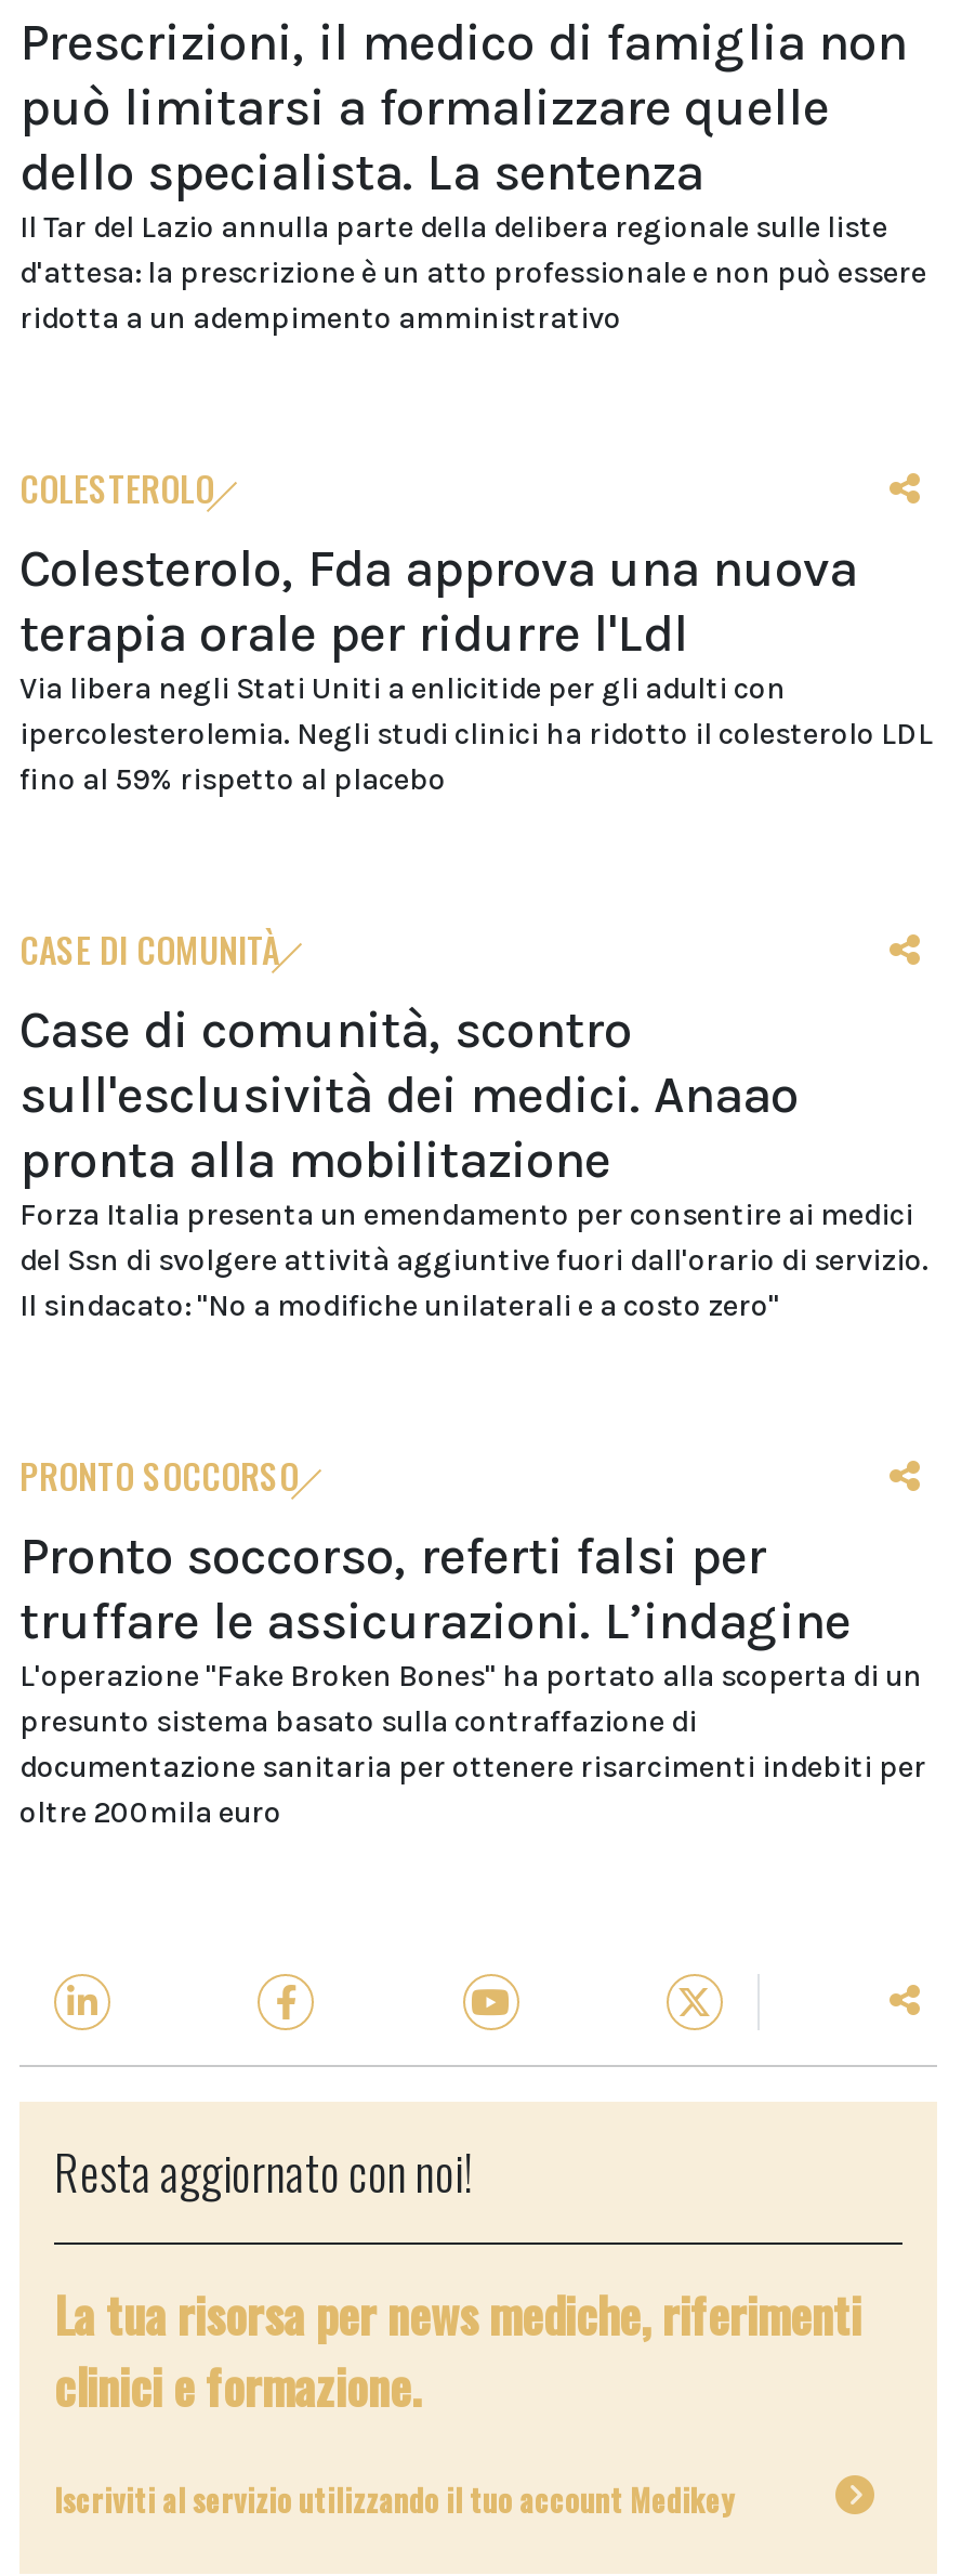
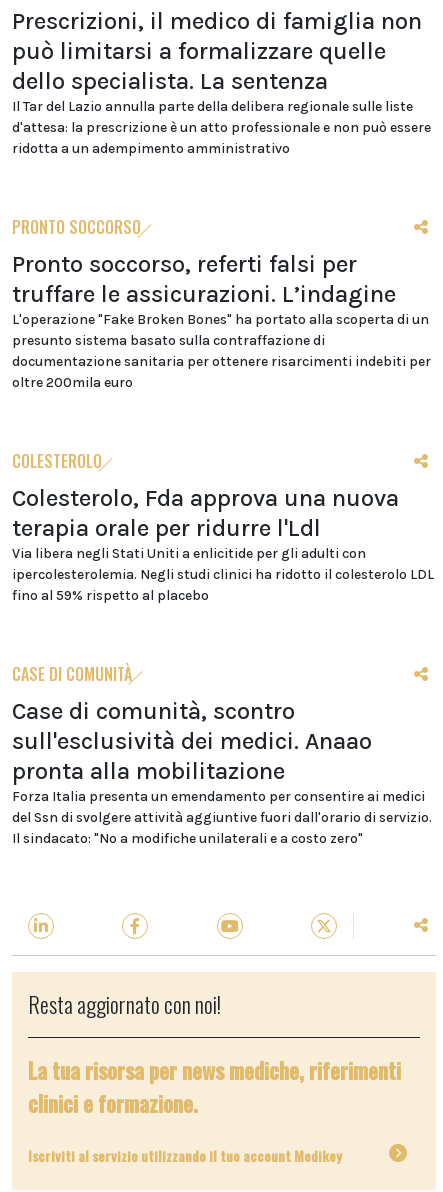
moved [19,463,933,1325] -> [12,449,434,847]: COLESTEROLO | Colesterolo, Fda approva una nuova | terapia orale per ridurre l'Ldl | ... | del Ssn di svolgere attività aggiuntive fuori dall'orario di servizio. | Il sindacato: "No a modifiche unilaterali e a costo zero"
moved [19,1450,926,1831] -> [12,215,431,391]: PRONTO SOCCORSO | Pronto soccorso, referti falsi per | truffare le assicurazioni. L’indagine | L'operazione "Fake Broken Bones" ha portato alla scoperta di un | presunto sistema basato sulla contraffazione di | documentazione sanitaria per ottenere risarcimenti indebiti per | oltre 200mila euro

